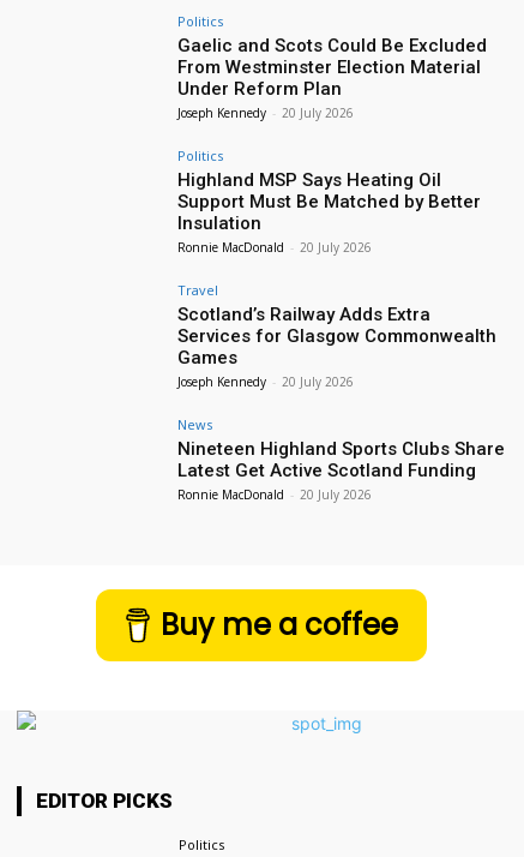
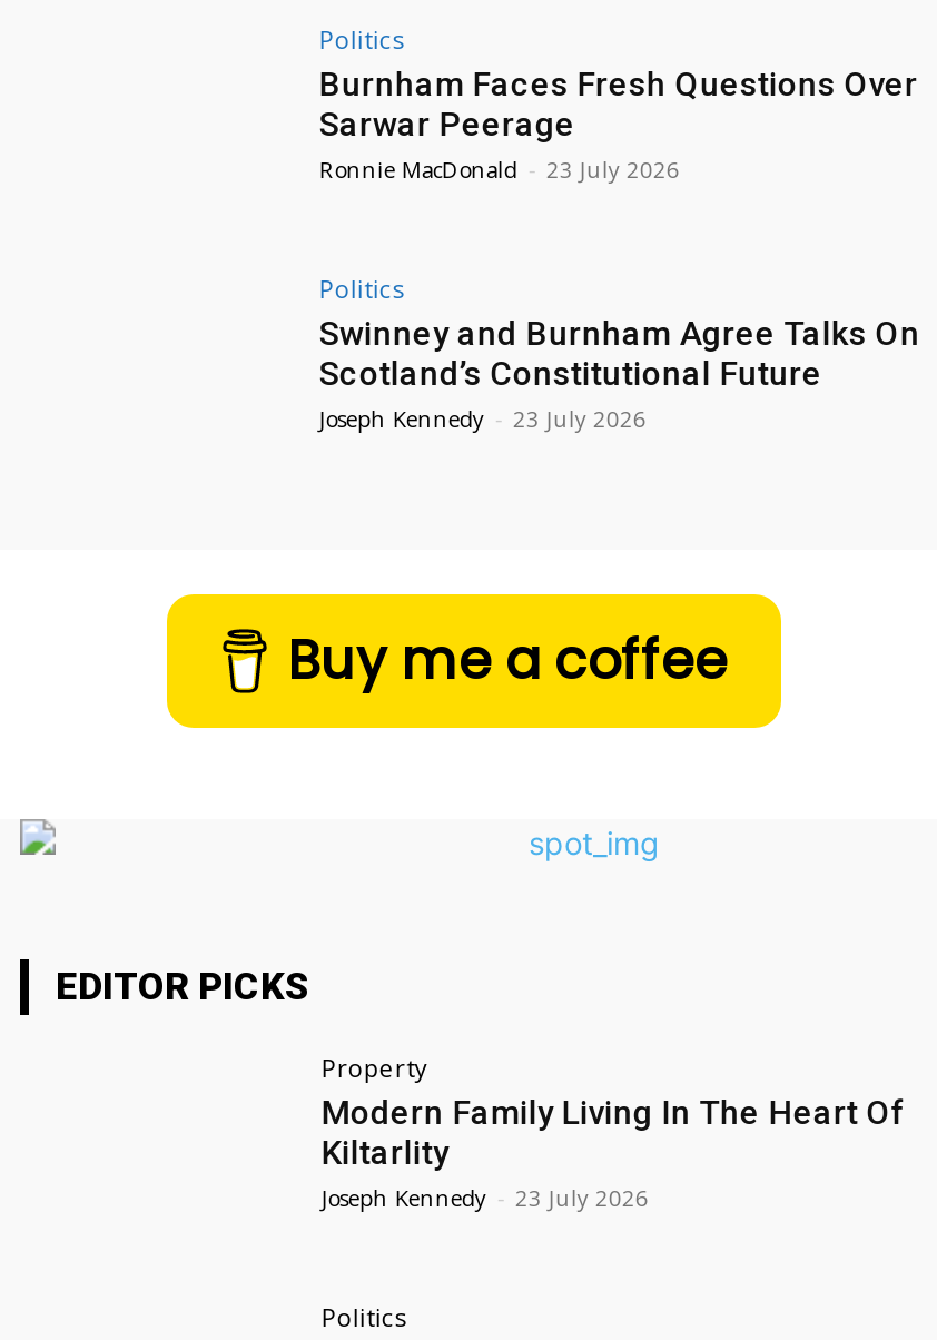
[178,35,487,121] Gaelic and Scots Could Be Excluded | From Westminster Election Material | Under Reform Plan | Joseph Kennedy - 20 July 2026 -> [319,64,918,184] Burnham Faces Fresh Questions Over | Sarwar Peerage | Ronnie MacDonald - 23 July 2026
[178,169,505,502] Highland MSP Says Heating Oil | Support Must Be Matched by Better | Insulation | Ronnie MacDonald - 20 July 2026 | Travel | Scotland’s Railway Adds Extra | Services for Glasgow Commonwealth | Games | Joseph Kennedy - 20 July 2026 | News | Nineteen Highland Sports Clubs Share | Latest Get Active Scotland Funding | Ronnie MacDonald - 20 July 2026 -> [319,313,920,433] Swinney and Burnham Agree Talks On | Scotland’s Constitutional Future | Joseph Kennedy - 23 July 2026
moved [36,605,398,813] -> [56,624,728,1009]: Buy me a coffee | EDITOR PICKS
none -> [321,1051,907,1214] Property | Modern Family Living In The Heart Of | Kiltarlity | Joseph Kennedy - 23 July 2026

